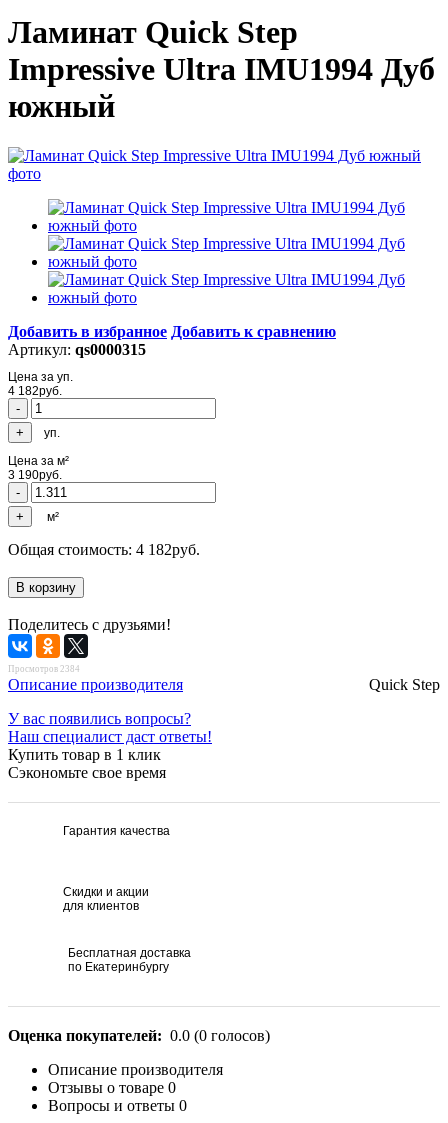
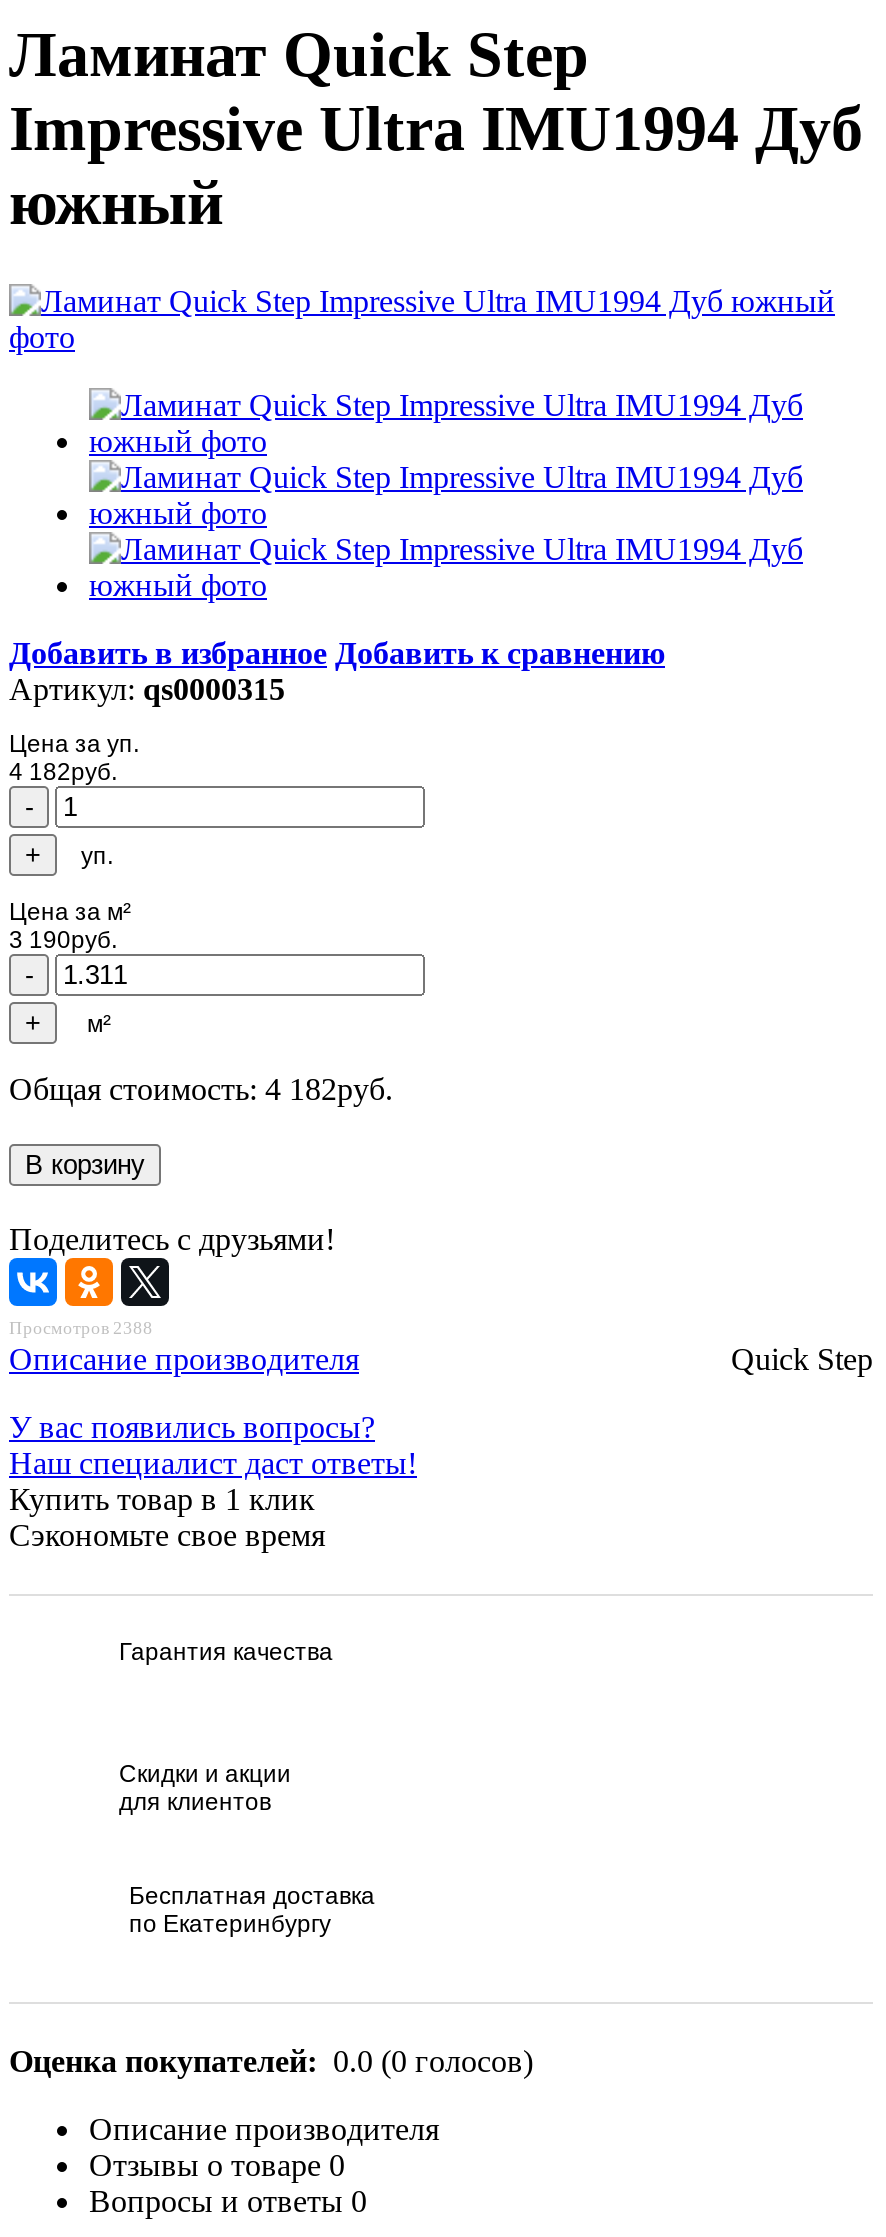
[8,664,80,674] Просмотров 2384 -> [9,1318,153,1338] Просмотров 2388

